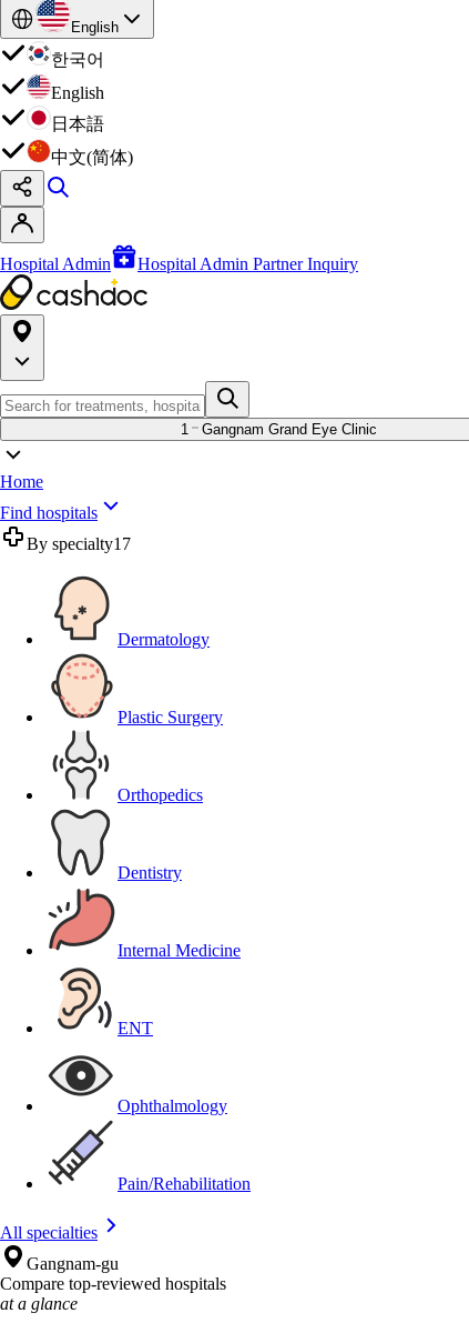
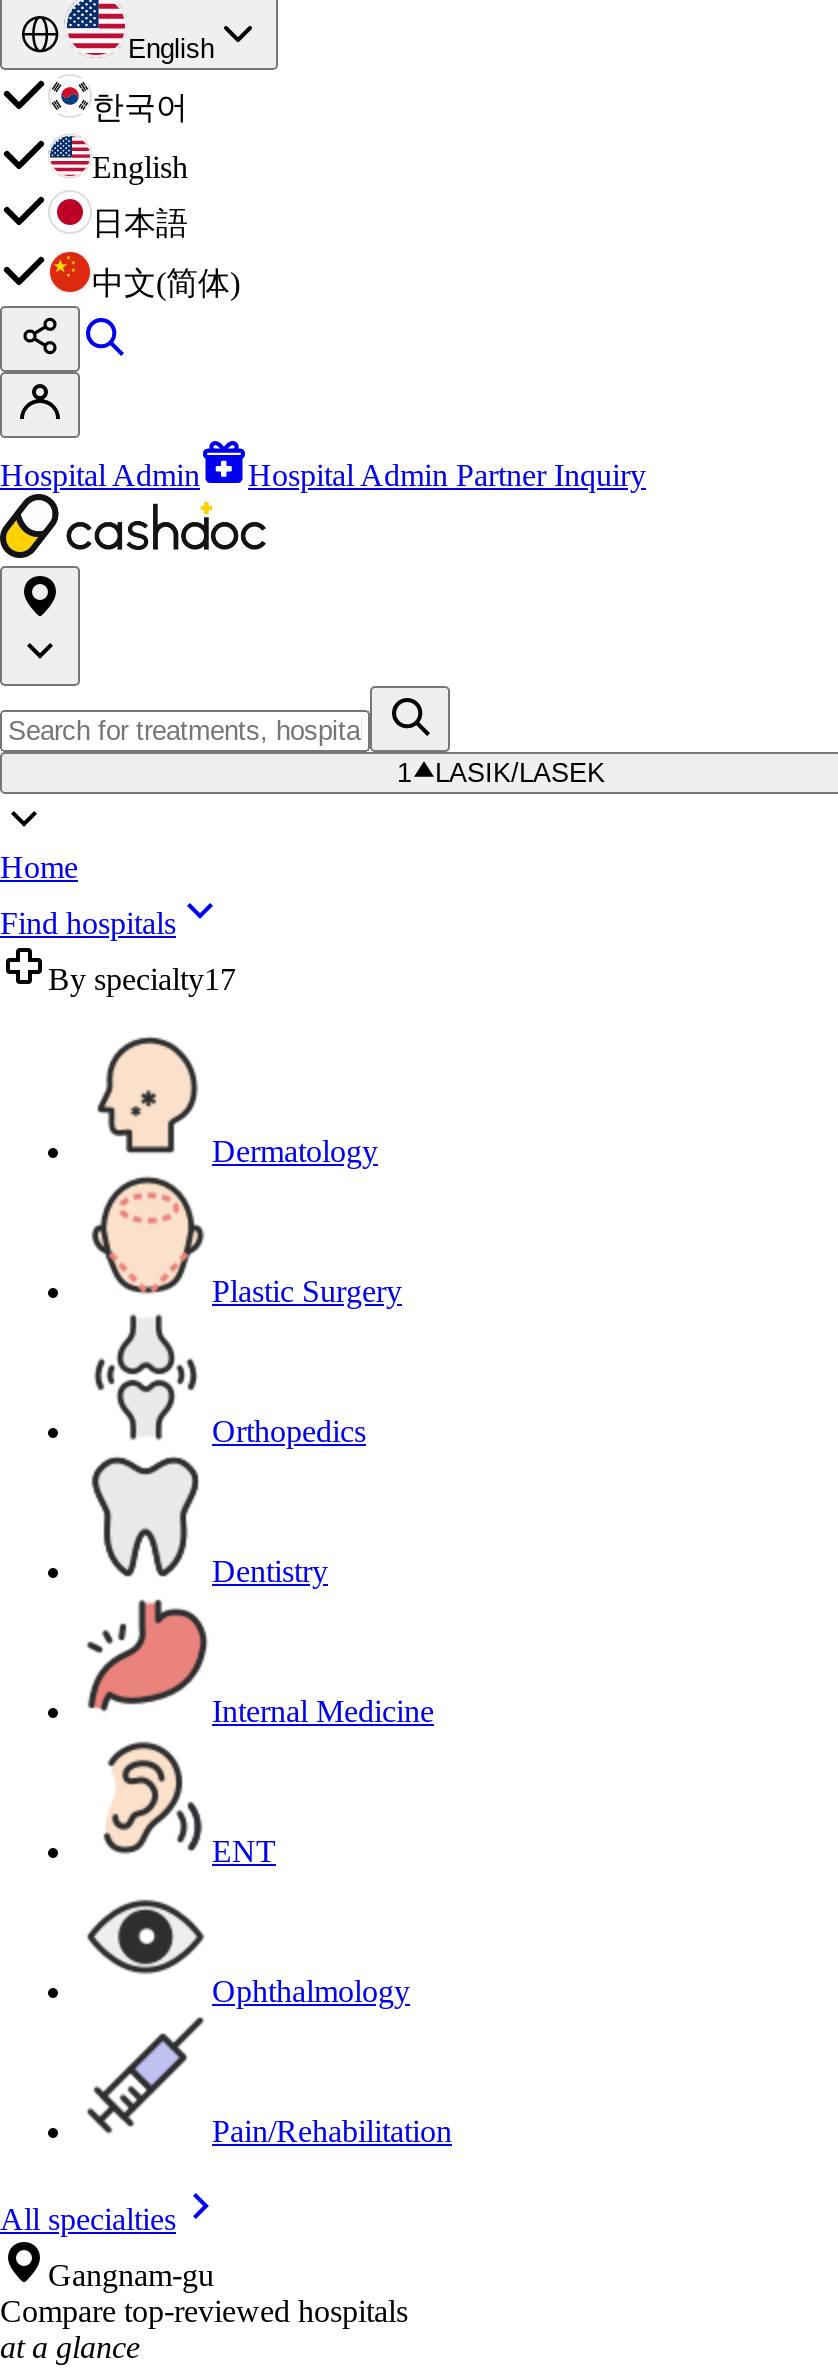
[201,421,376,438] Gangnam Grand Eye Clinic -> [435,758,605,788] LASIK/LASEK

